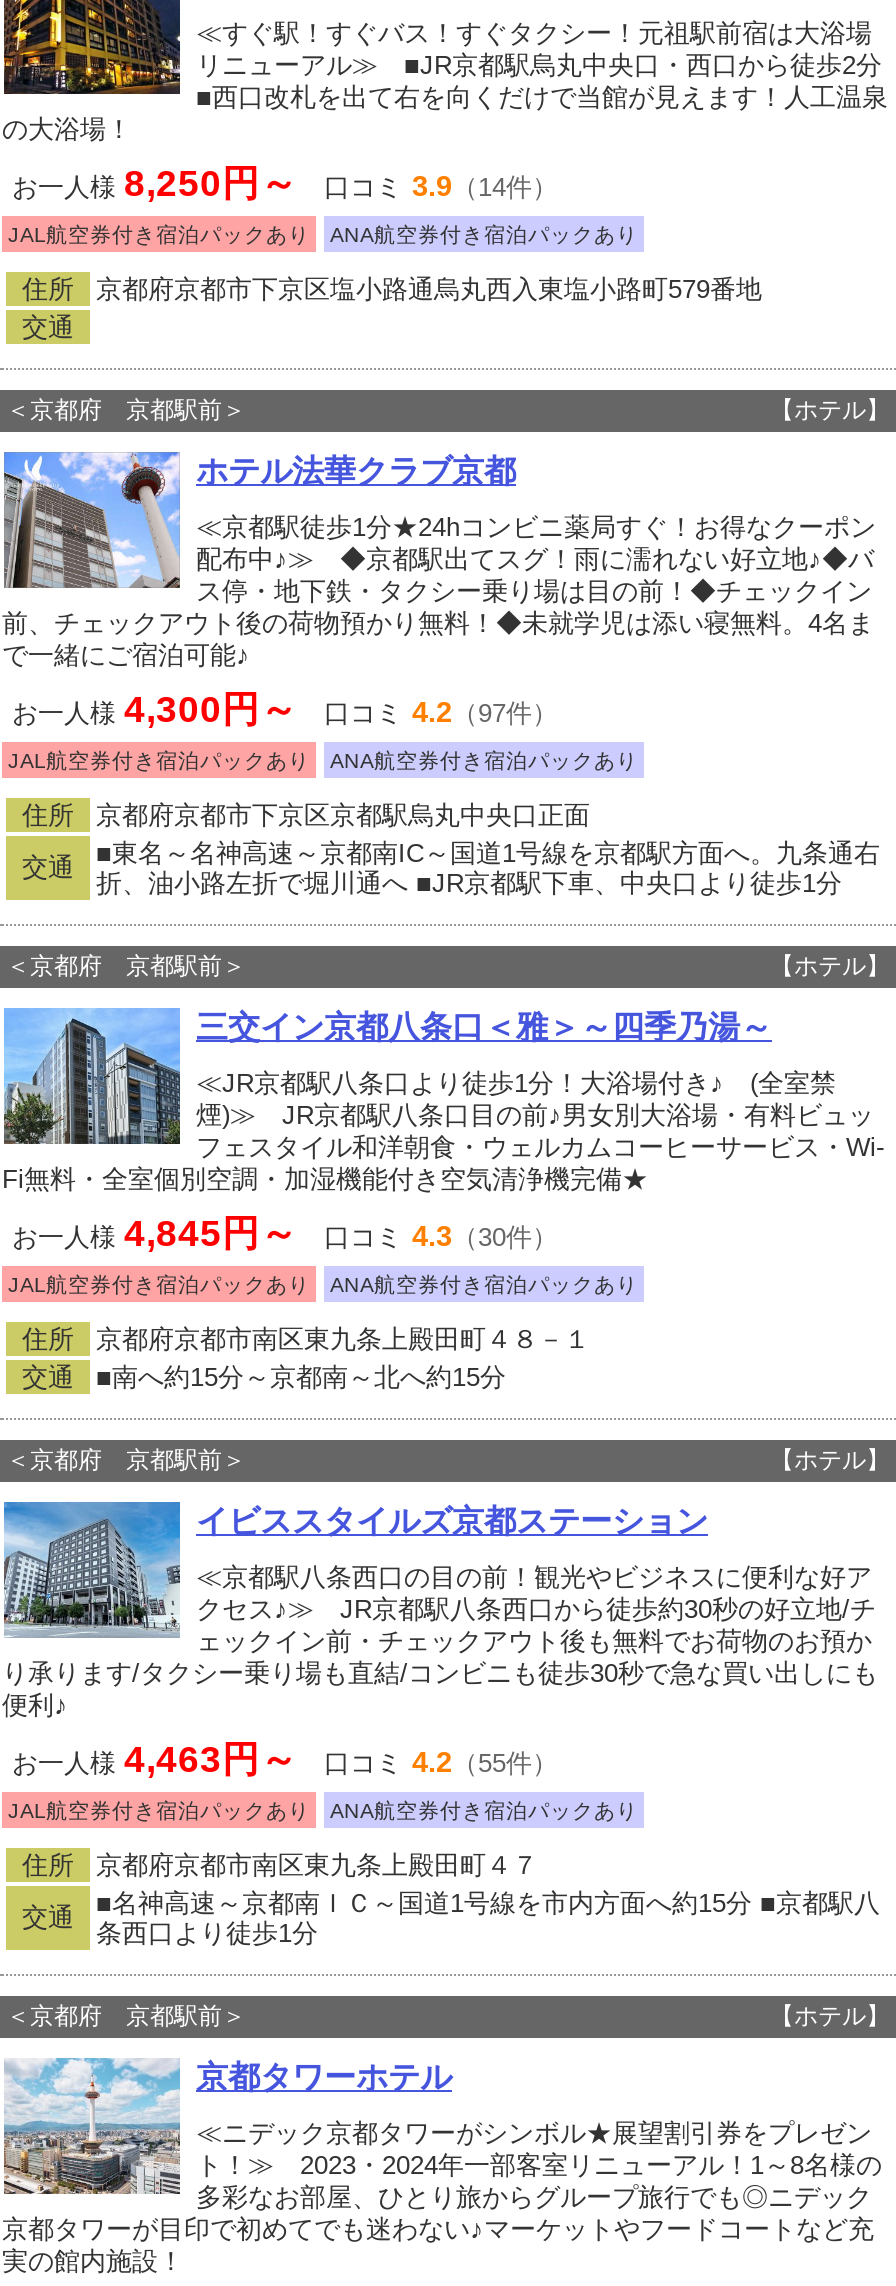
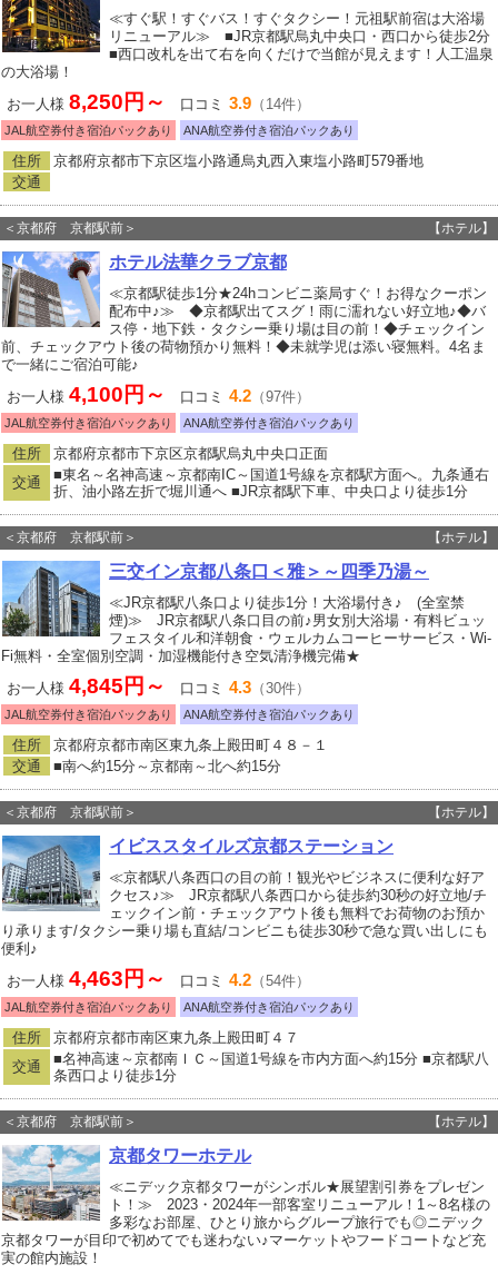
[12,689,558,731] お一人様4,300円～口コミ 4.2（97件） -> [7,383,310,406] お一人様4,100円～口コミ 4.2（97件）
[12,1739,558,1781] お一人様4,463円～口コミ 4.2（55件） -> [7,967,310,991] お一人様4,463円～口コミ 4.2（54件）

